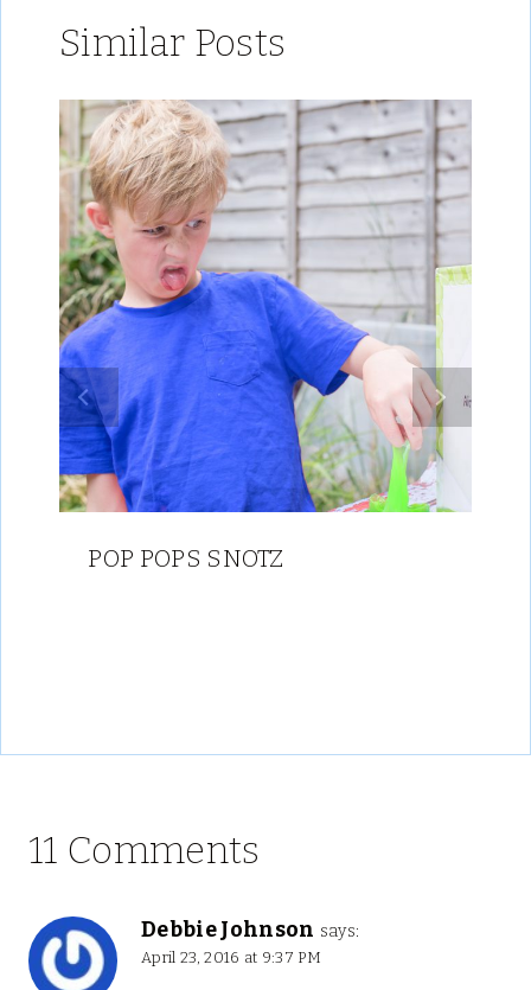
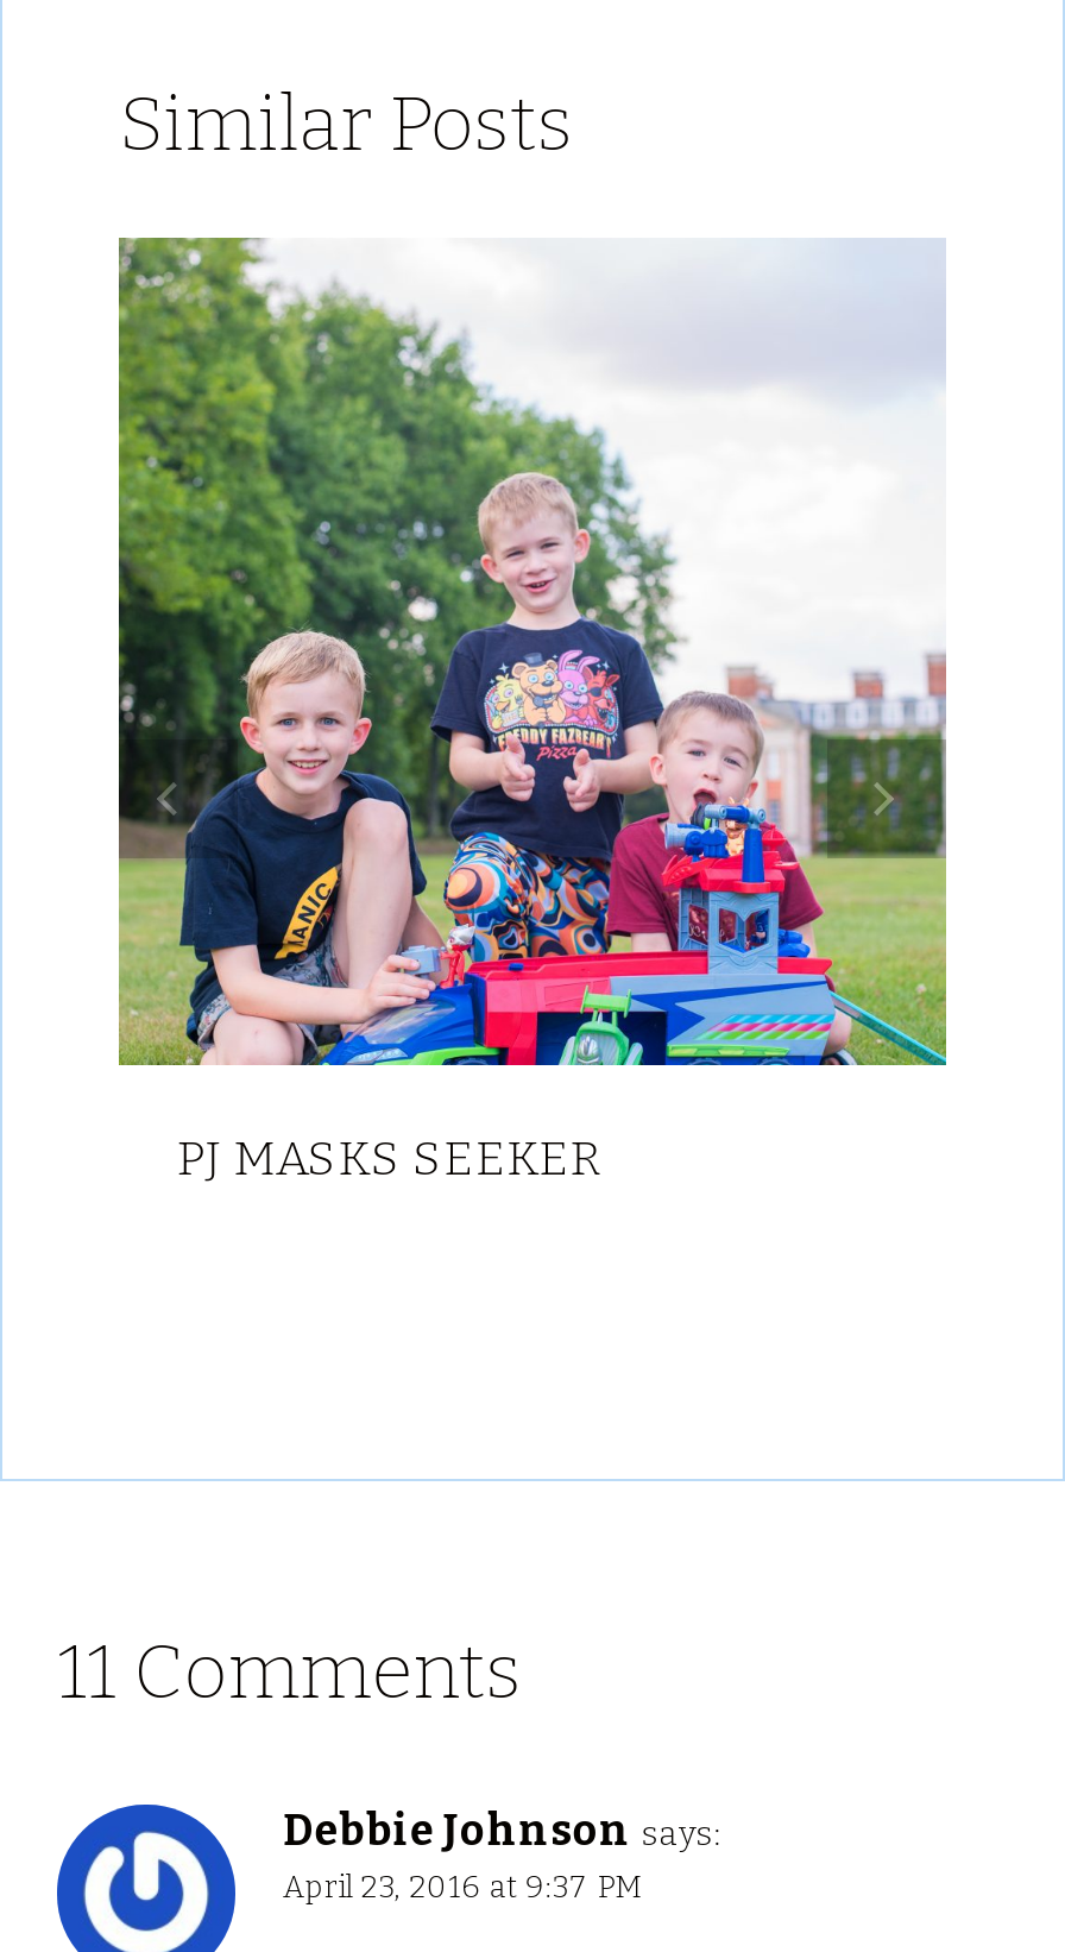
[58,98,472,573] [image] | POP POPS SNOTZ -> [116,238,949,1187] [image] | PJ MASKS SEEKER

